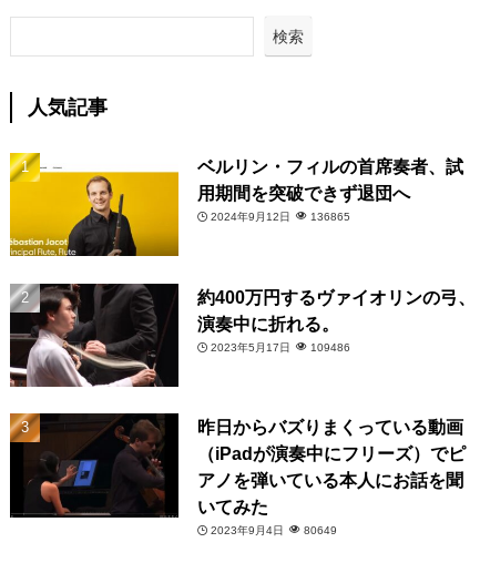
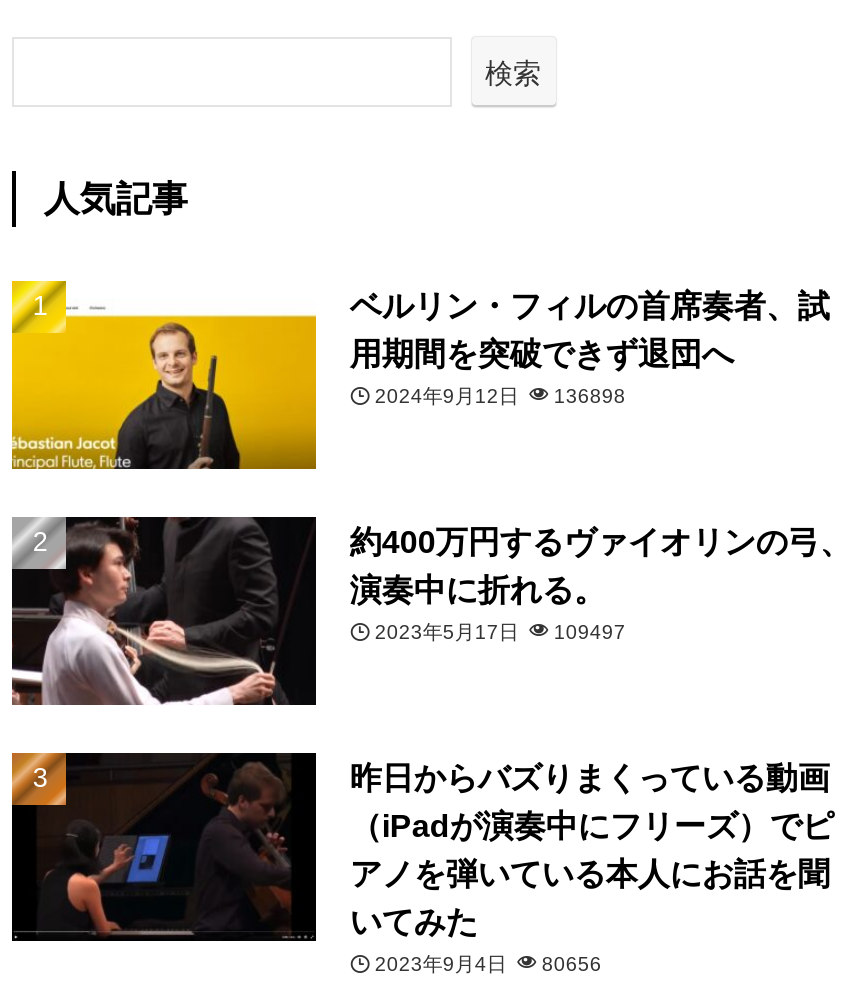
[211,210,350,222] 2024年9月12日 136865 -> [375,385,626,407] 2024年9月12日 136898
[211,341,350,353] 2023年5月17日 109486 -> [375,621,626,643] 2023年5月17日 109497
[211,525,337,537] 2023年9月4日 80649 -> [375,953,602,975] 2023年9月4日 80656

